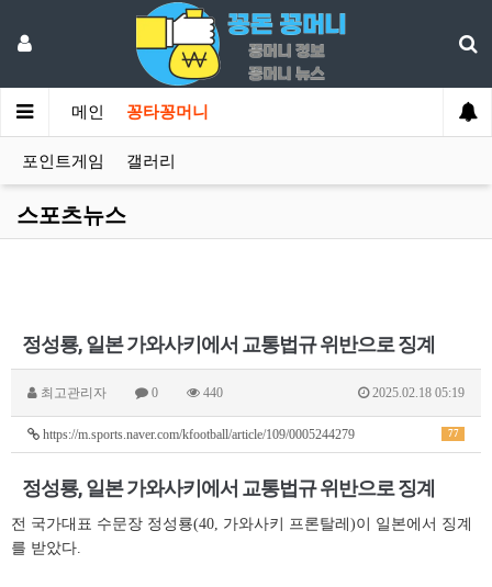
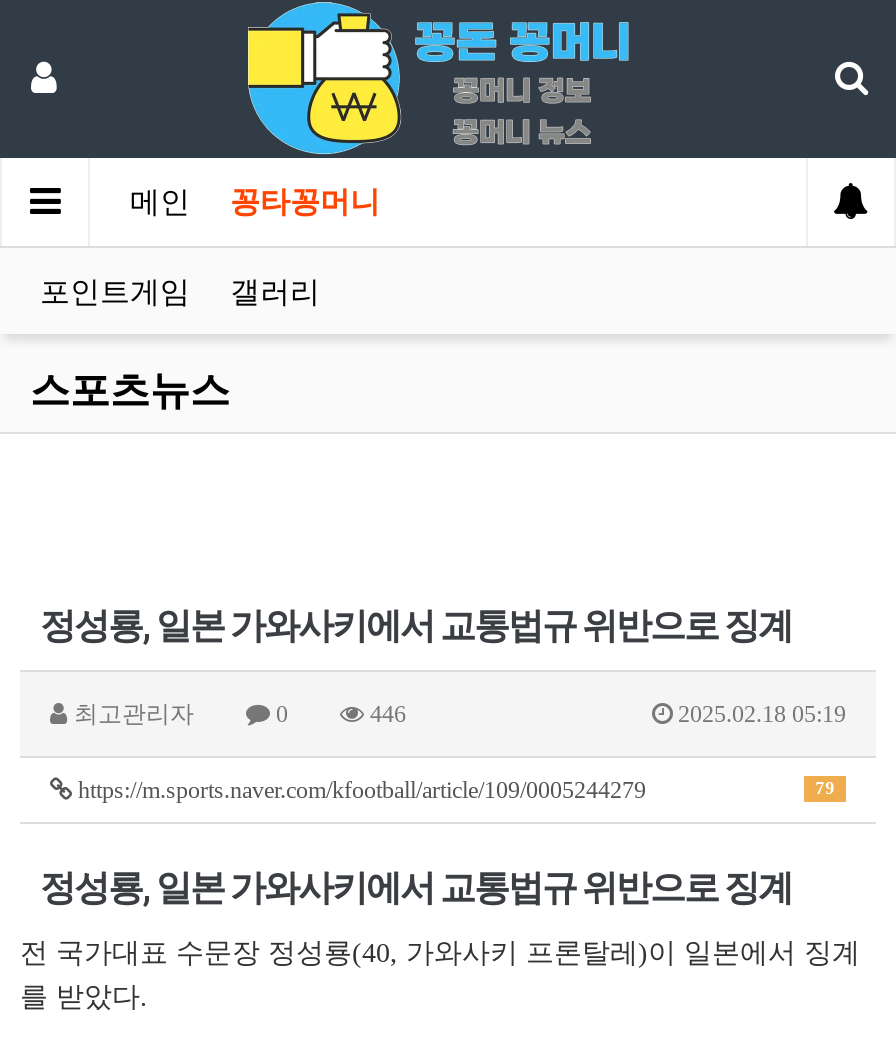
[200,385,223,400] 440 -> [364,700,406,728] 446
[448,428,459,439] 77 -> [815,778,835,798] 79

